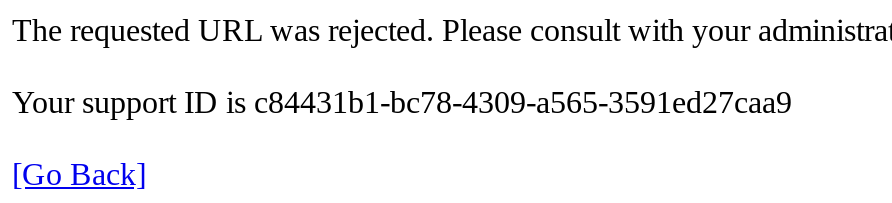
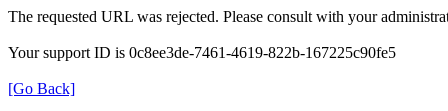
[12,85,792,119] Your support ID is c84431b1-bc78-4309-a565-3591ed27caa9 -> [8,44,396,61] Your support ID is 0c8ee3de-7461-4619-822b-167225c90fe5

